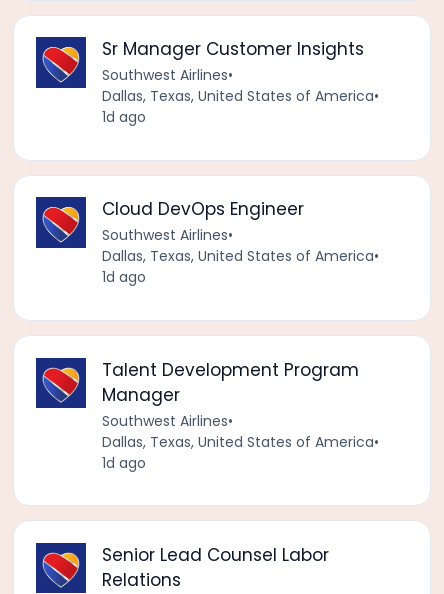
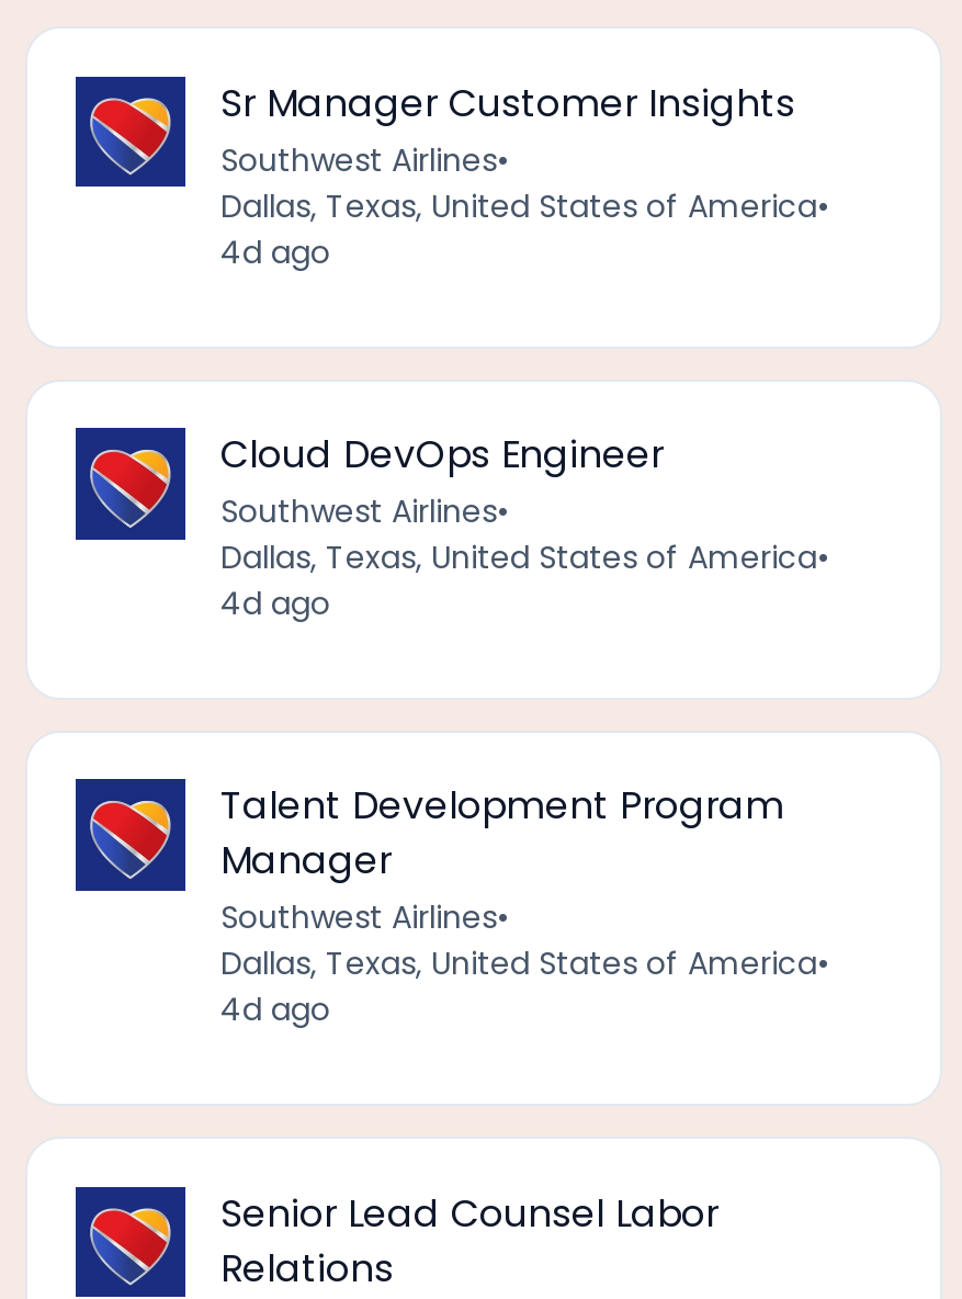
[102,107,146,127] 1d ago -> [220,231,330,275] 4d ago
[102,267,146,287] 1d ago -> [220,582,330,626] 4d ago
[102,452,146,472] 1d ago -> [220,989,330,1032] 4d ago

